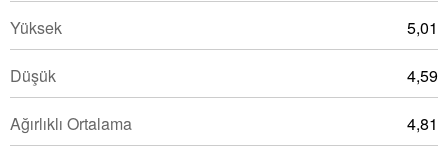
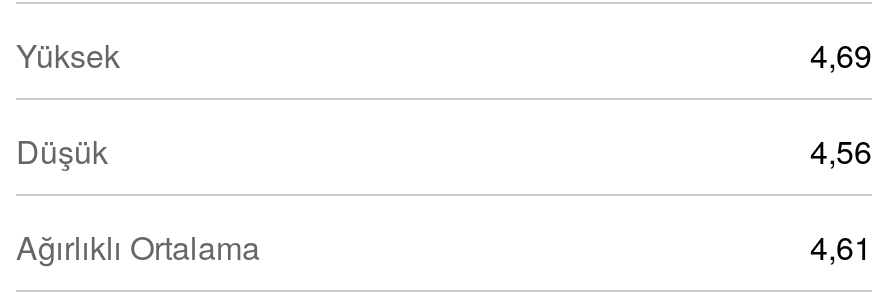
[407,16,438,39] 5,01 -> [810,32,872,78] 4,69
[407,64,438,87] 4,59 -> [810,128,872,174] 4,56
[407,112,438,135] 4,81 -> [810,224,872,270] 4,61

